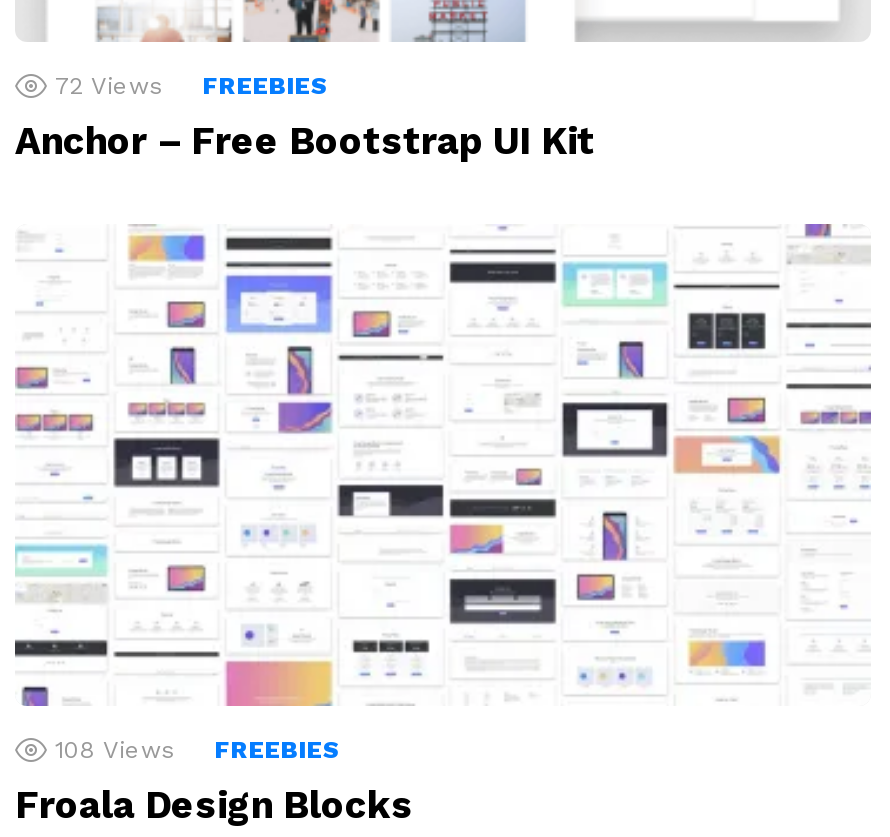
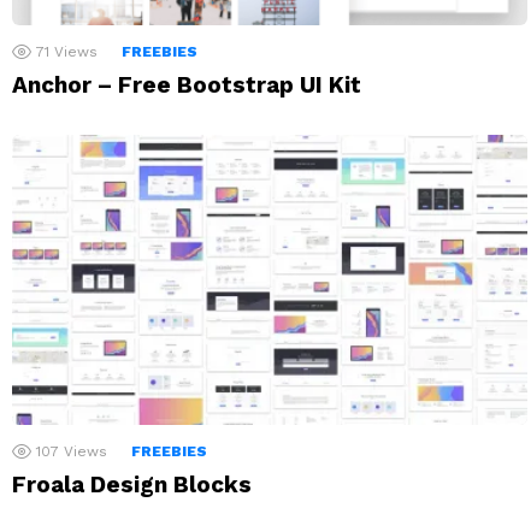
[55,71,329,99] 72 Views FREEBIES -> [36,43,197,60] 71 Views FREEBIES
[55,735,341,763] 108 Views FREEBIES -> [36,443,207,459] 107 Views FREEBIES

